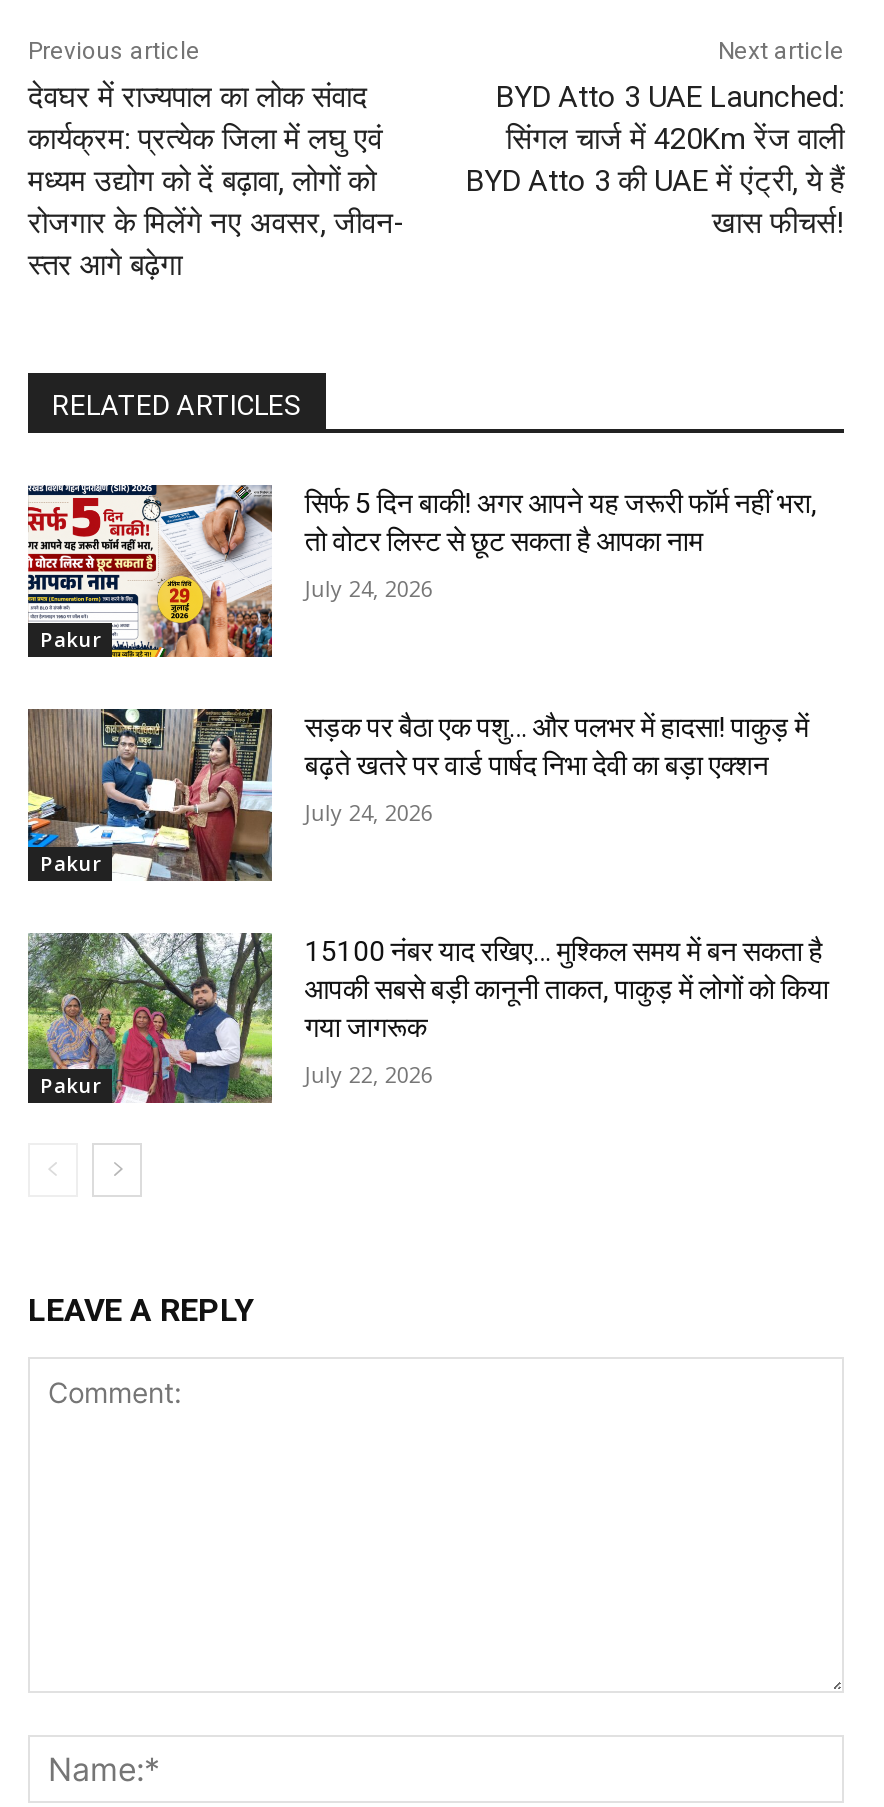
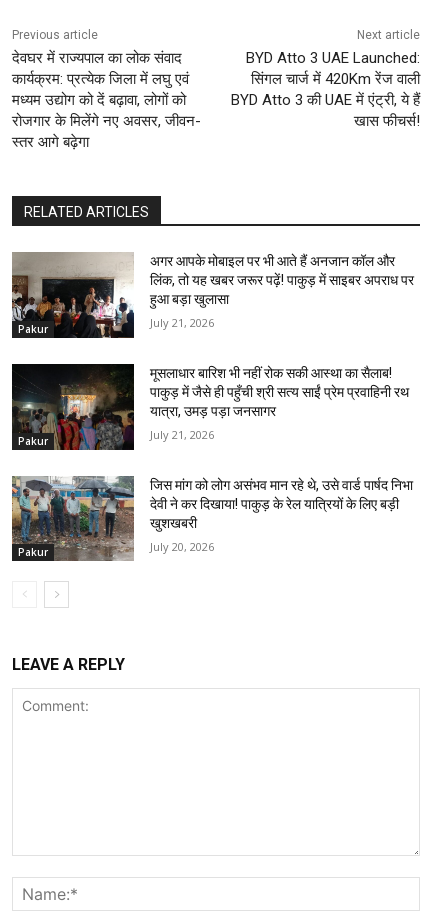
[26,483,817,659] [image] | सिर्फ 5 दिन बाकी! अगर आपने यह जरूरी फॉर्म नहीं भरा, | तो वोटर लिस्ट से छूट सकता है आपका नाम -> [11,252,414,339] [image] | अगर आपके मोबाइल पर भी आते हैं अनजान कॉल और | लिंक, तो यह खबर जरूर पढ़ें! पाकुड़ में साइबर अपराध पर | हुआ बड़ा खुलासा
[305,573,433,603] July 24, 2026 -> [150,315,214,330] July 21, 2026
[26,707,809,883] [image] | सड़क पर बैठा एक पशु… और पलभर में हादसा! पाकुड़ में | बढ़ते खतरे पर वार्ड पार्षद निभा देवी का बड़ा एक्शन -> [11,363,409,451] [image] | मूसलाधार बारिश भी नहीं रोक सकी आस्था का सैलाब! | पाकुड़ में जैसे ही पहुँची श्री सत्य साईं प्रेम प्रवाहिनी रथ | यात्रा, उमड़ पड़ा जनसागर
[305,797,433,827] July 24, 2026 -> [150,427,214,442] July 21, 2026
[26,931,829,1105] [image] | 15100 नंबर याद रखिए… मुश्किल समय में बन सकता है | आपकी सबसे बड़ी कानूनी ताकत, पाकुड़ में लोगों को किया | गया जागरूक -> [11,476,413,562] [image] | जिस मांग को लोग असंभव मान रहे थे, उसे वार्ड पार्षद निभा | देवी ने कर दिखाया! पाकुड़ के रेल यात्रियों के लिए बड़ी | खुशखबरी
[305,1058,433,1088] July 22, 2026 -> [150,538,214,553] July 20, 2026

